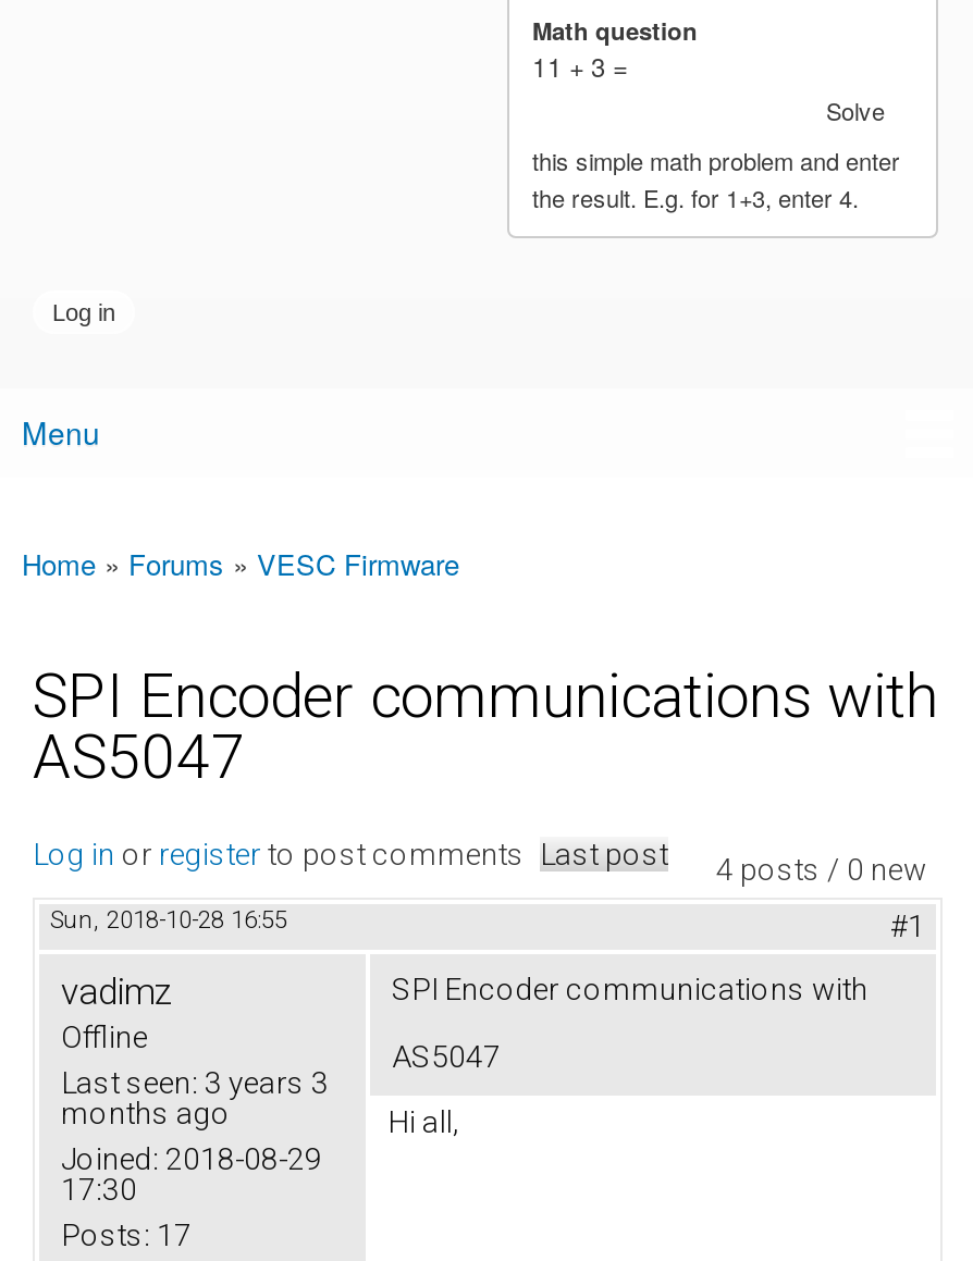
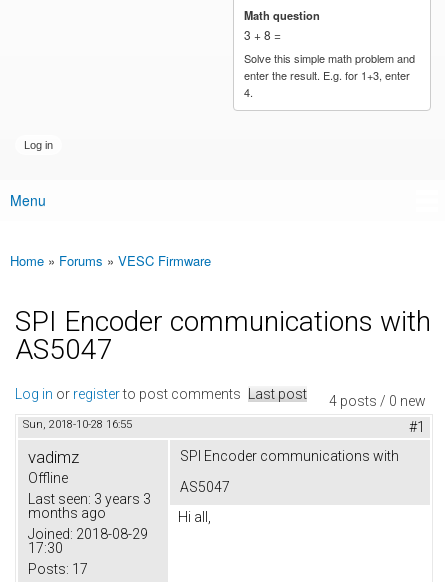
[532,47,900,214] 11 + 3 = | Solve | this simple math problem and enter | the result. E.g. for 1+3, enter 4. -> [244,26,415,100] 3 + 8 = | Solve this simple math problem and | enter the result. E.g. for 1+3, enter | 4.

